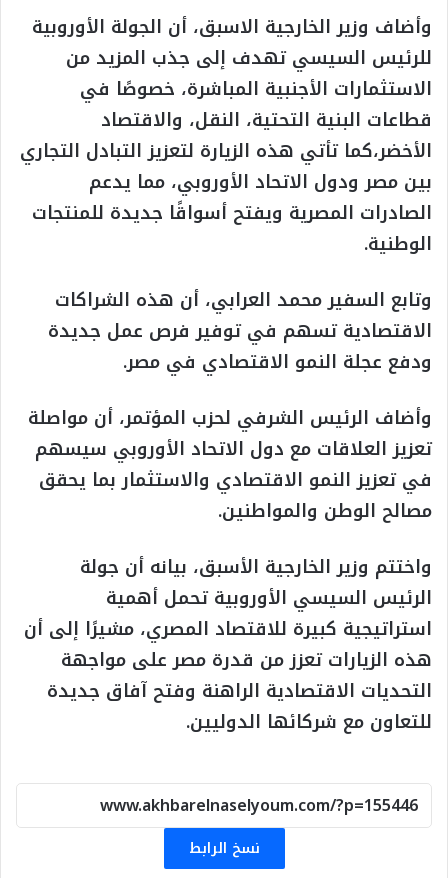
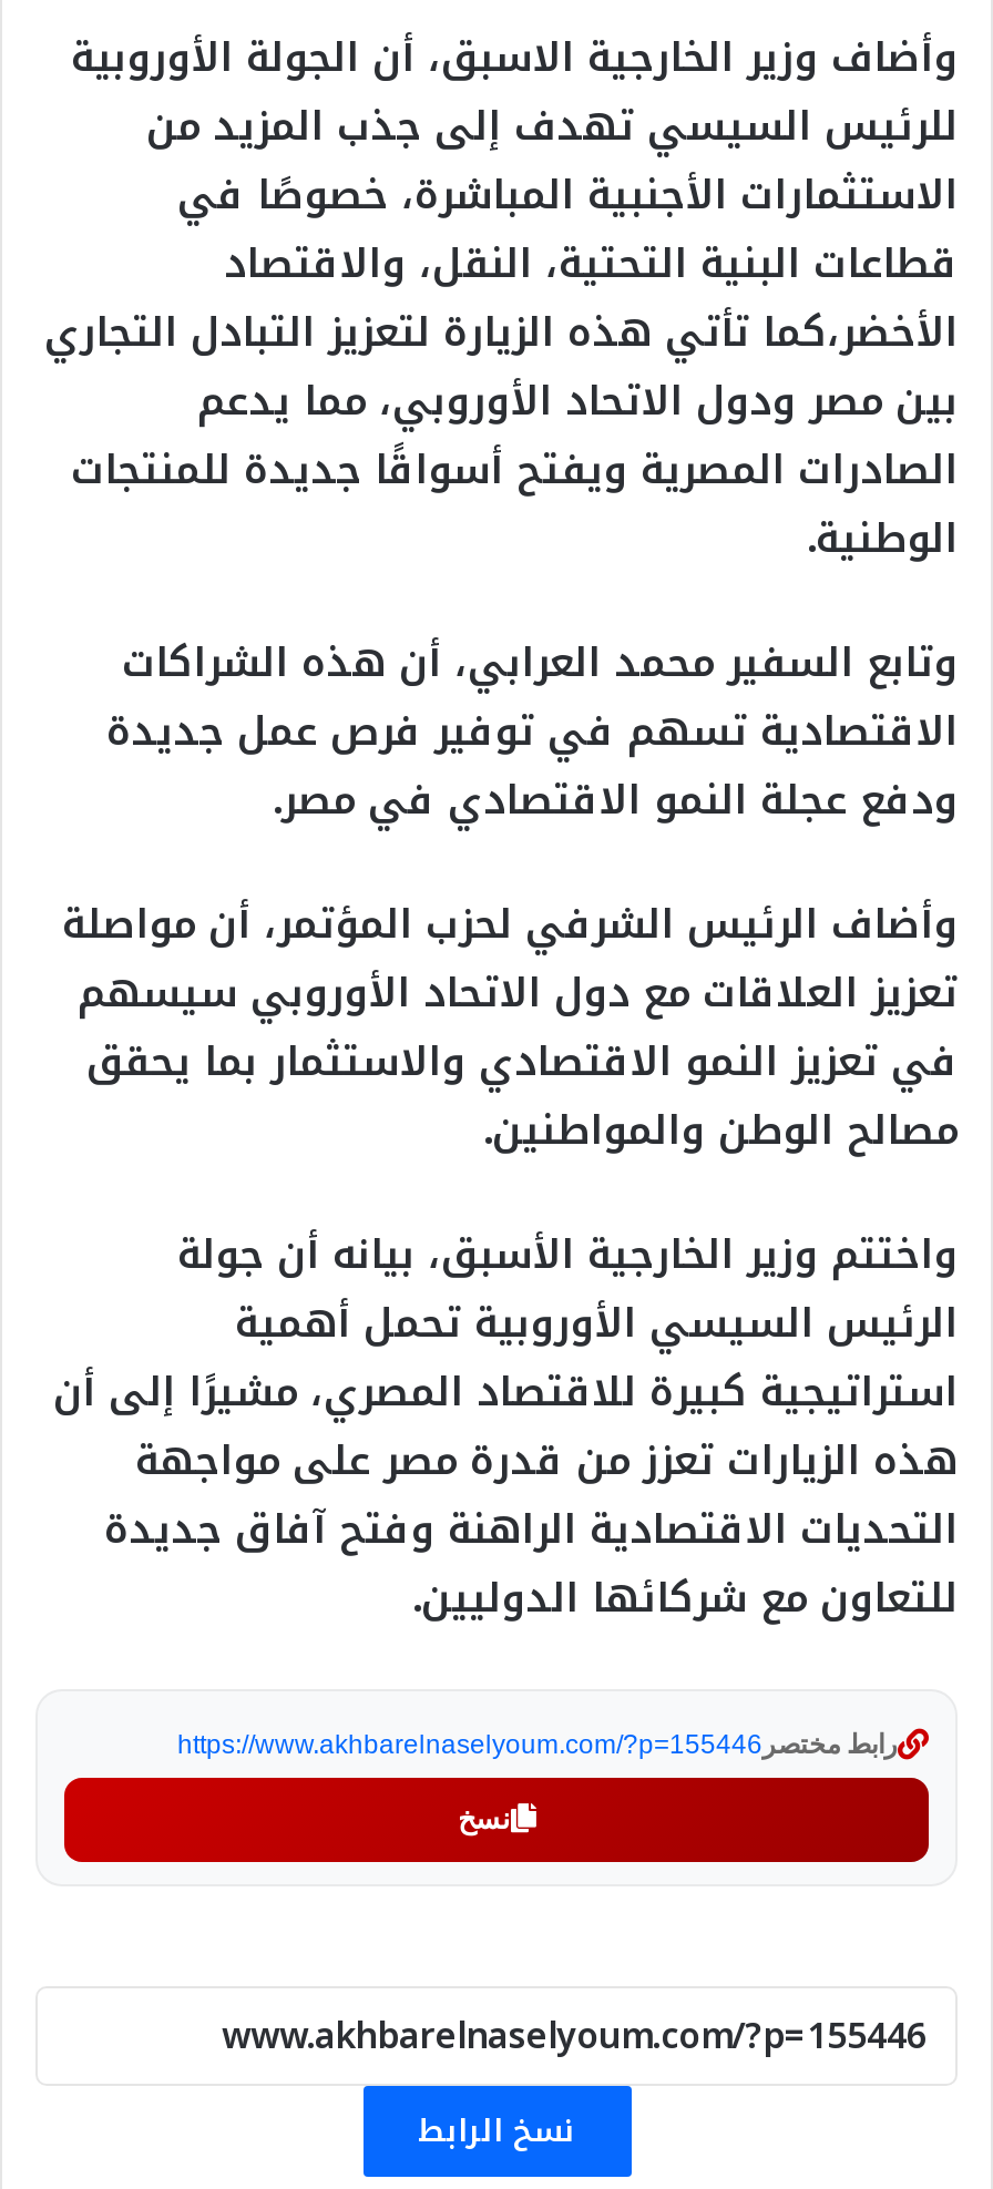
none -> [177,1729,898,1835] رابط مختصر https://www.akhbarelnaselyoum.com/?p=155446 | نسخ

